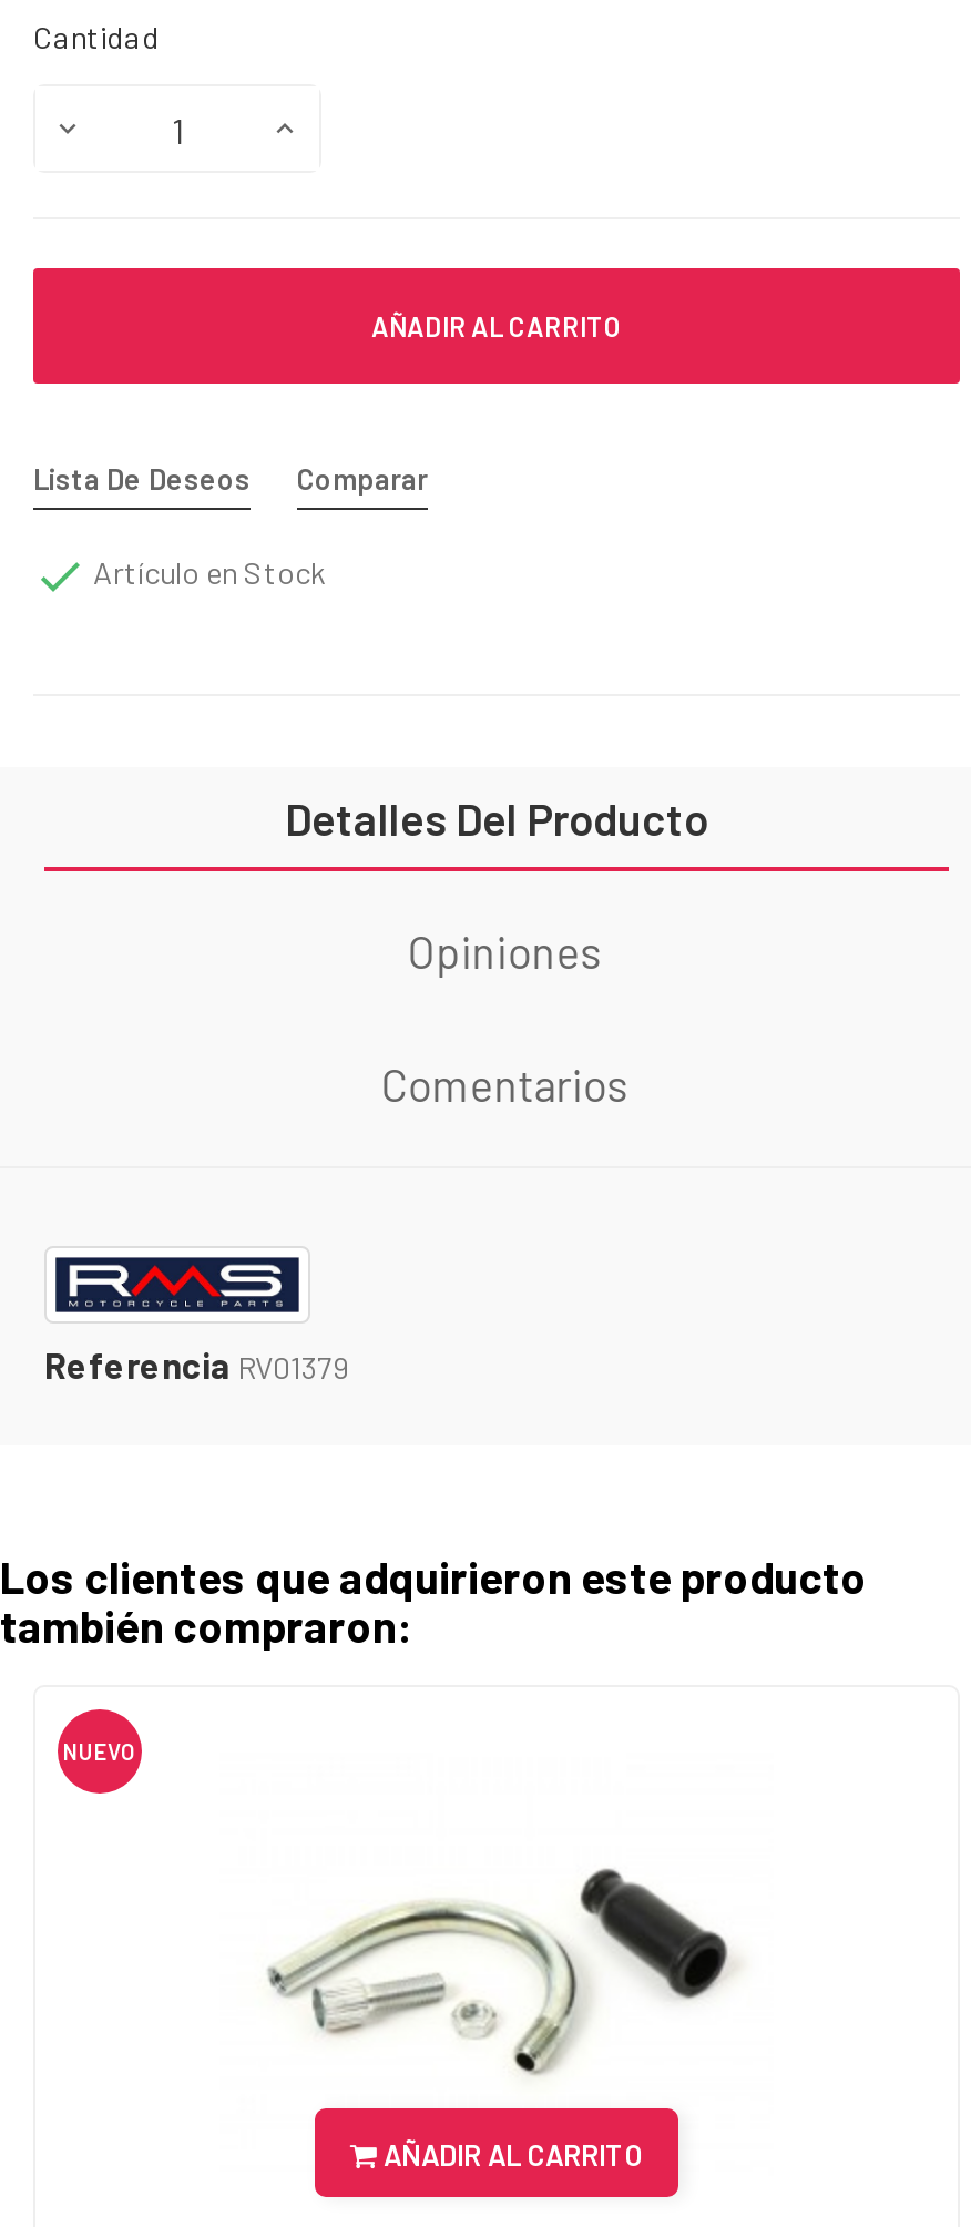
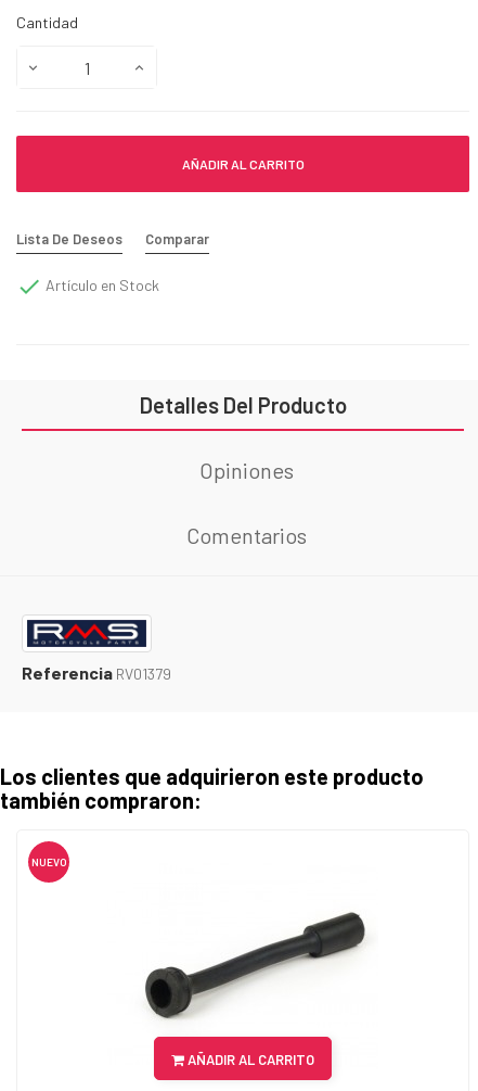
[266,1853,747,2077] [image] -> [131,911,366,1020] [image]

